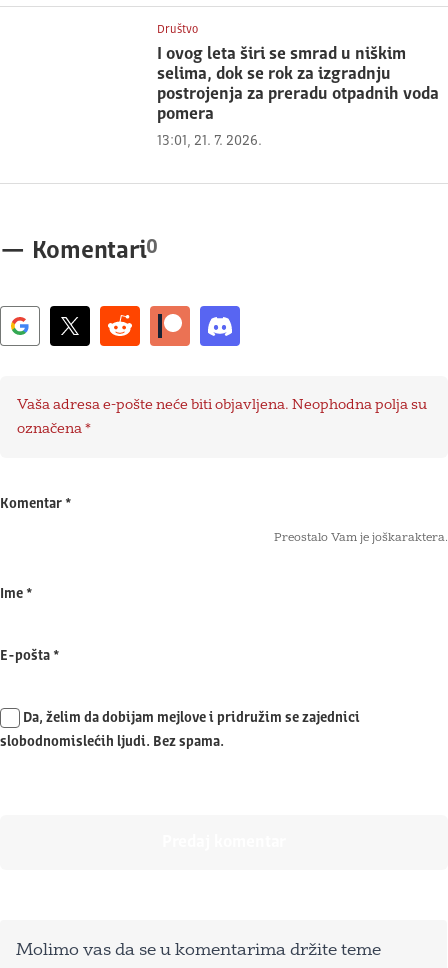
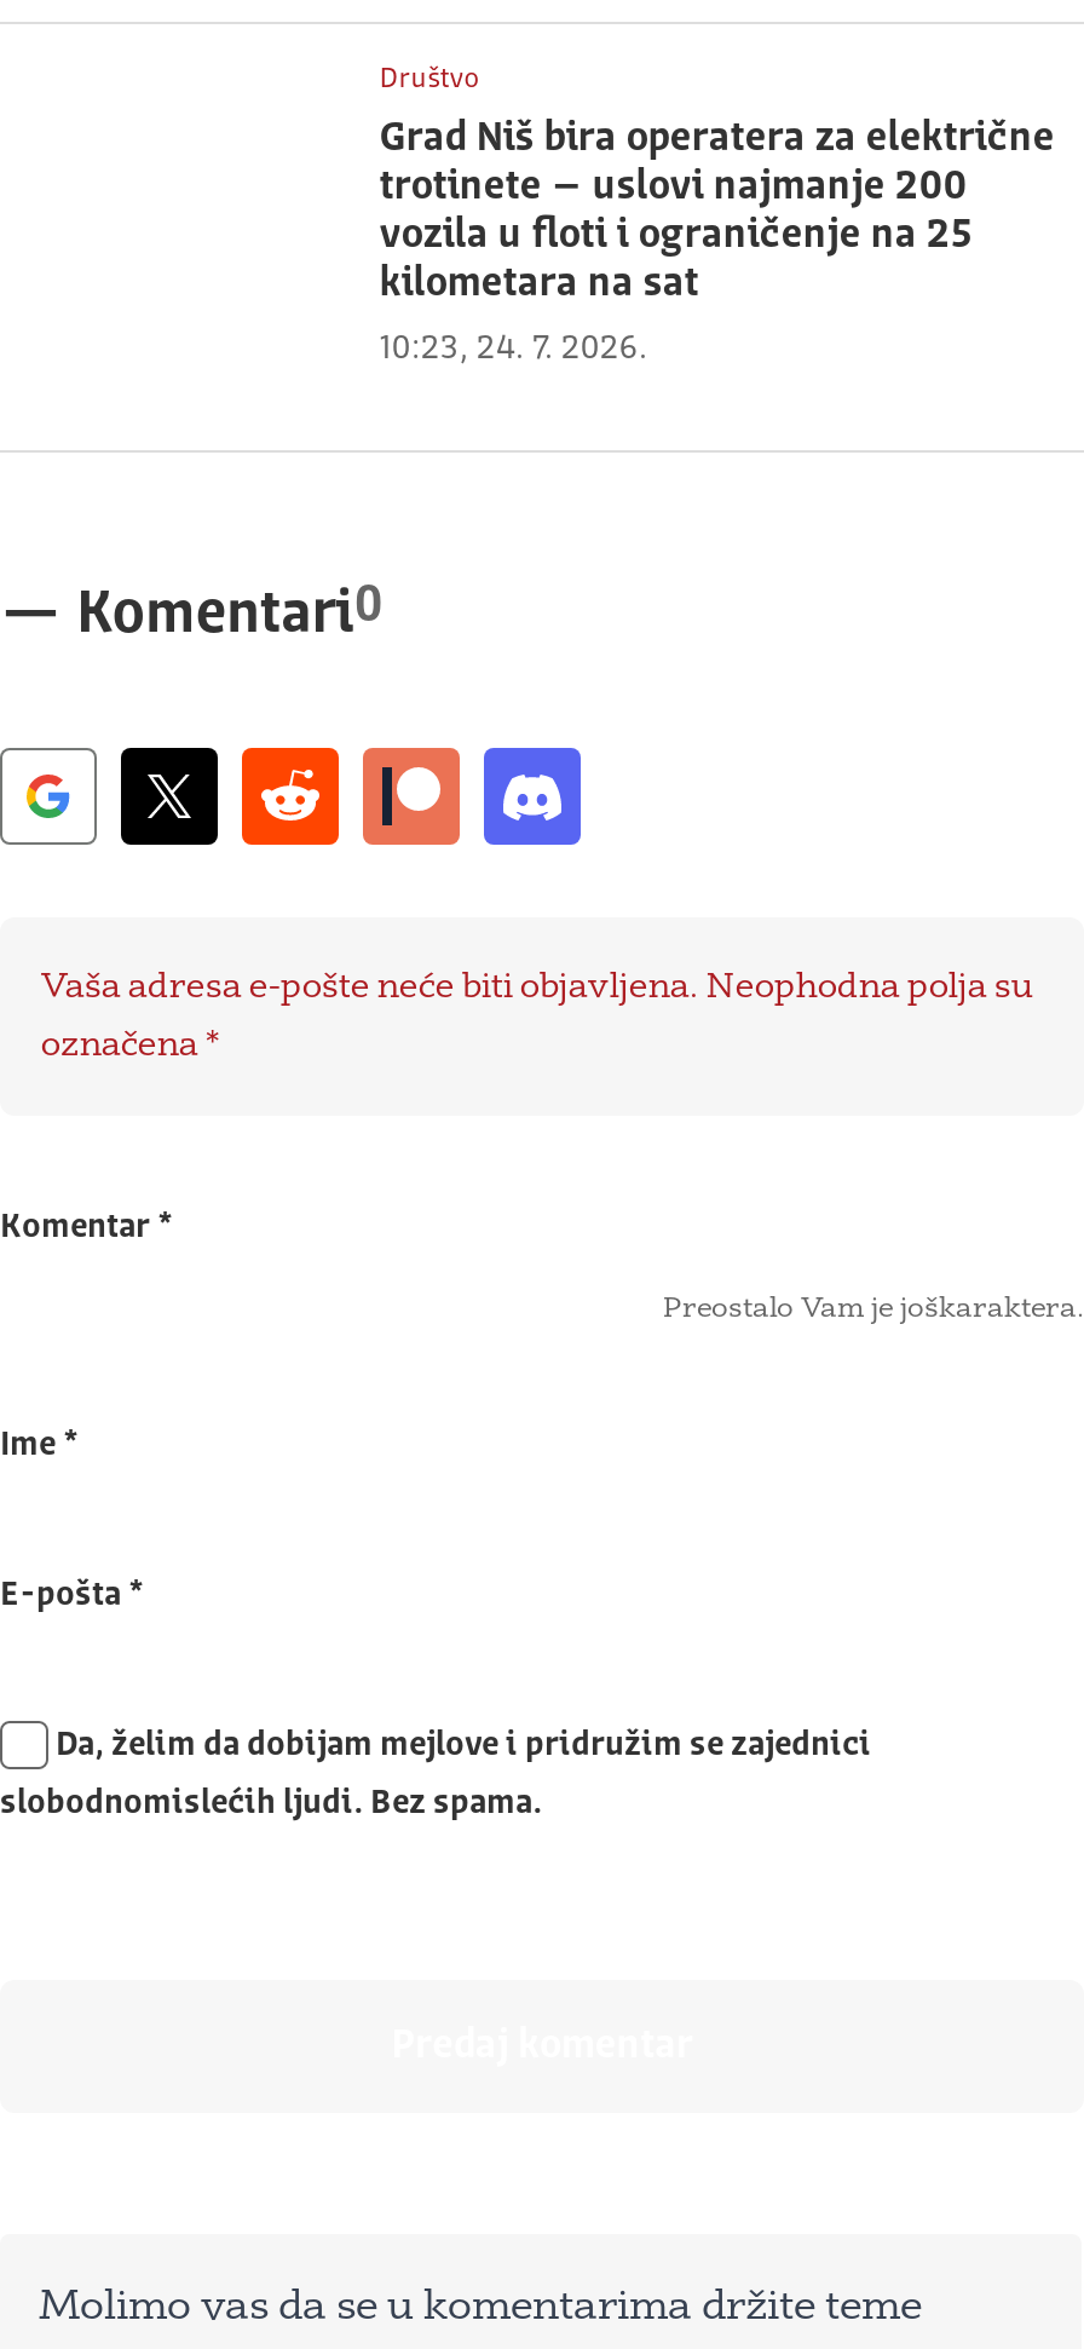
[157,46,439,123] I ovog leta širi se smrad u niškim | selima, dok se rok za izgradnju | postrojenja za preradu otpadnih voda | pomera -> [379,119,1054,305] Grad Niš bira operatera za električne | trotinete – uslovi najmanje 200 | vozila u floti i ograničenje na 25 | kilometara na sat
[157,134,262,148] 13:01, 21. 7. 2026. -> [379,333,648,366] 10:23, 24. 7. 2026.

